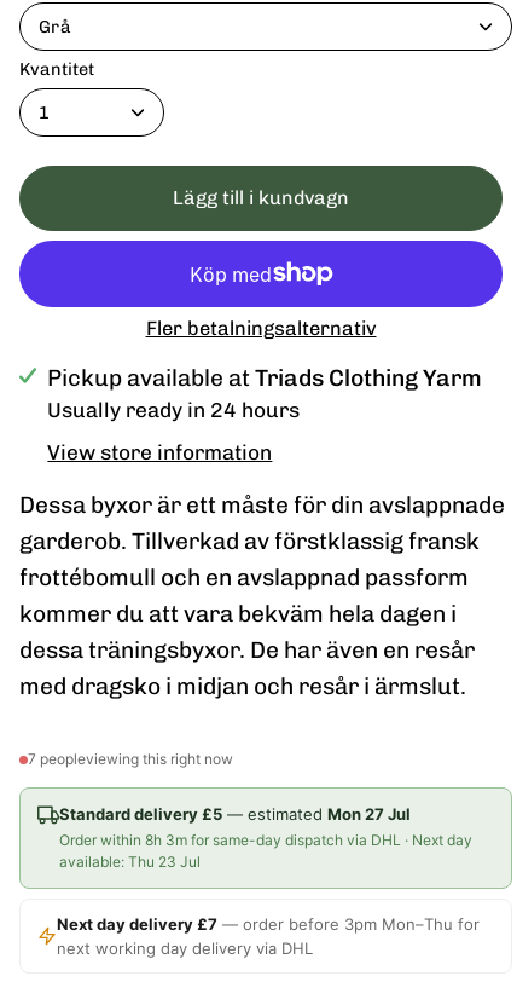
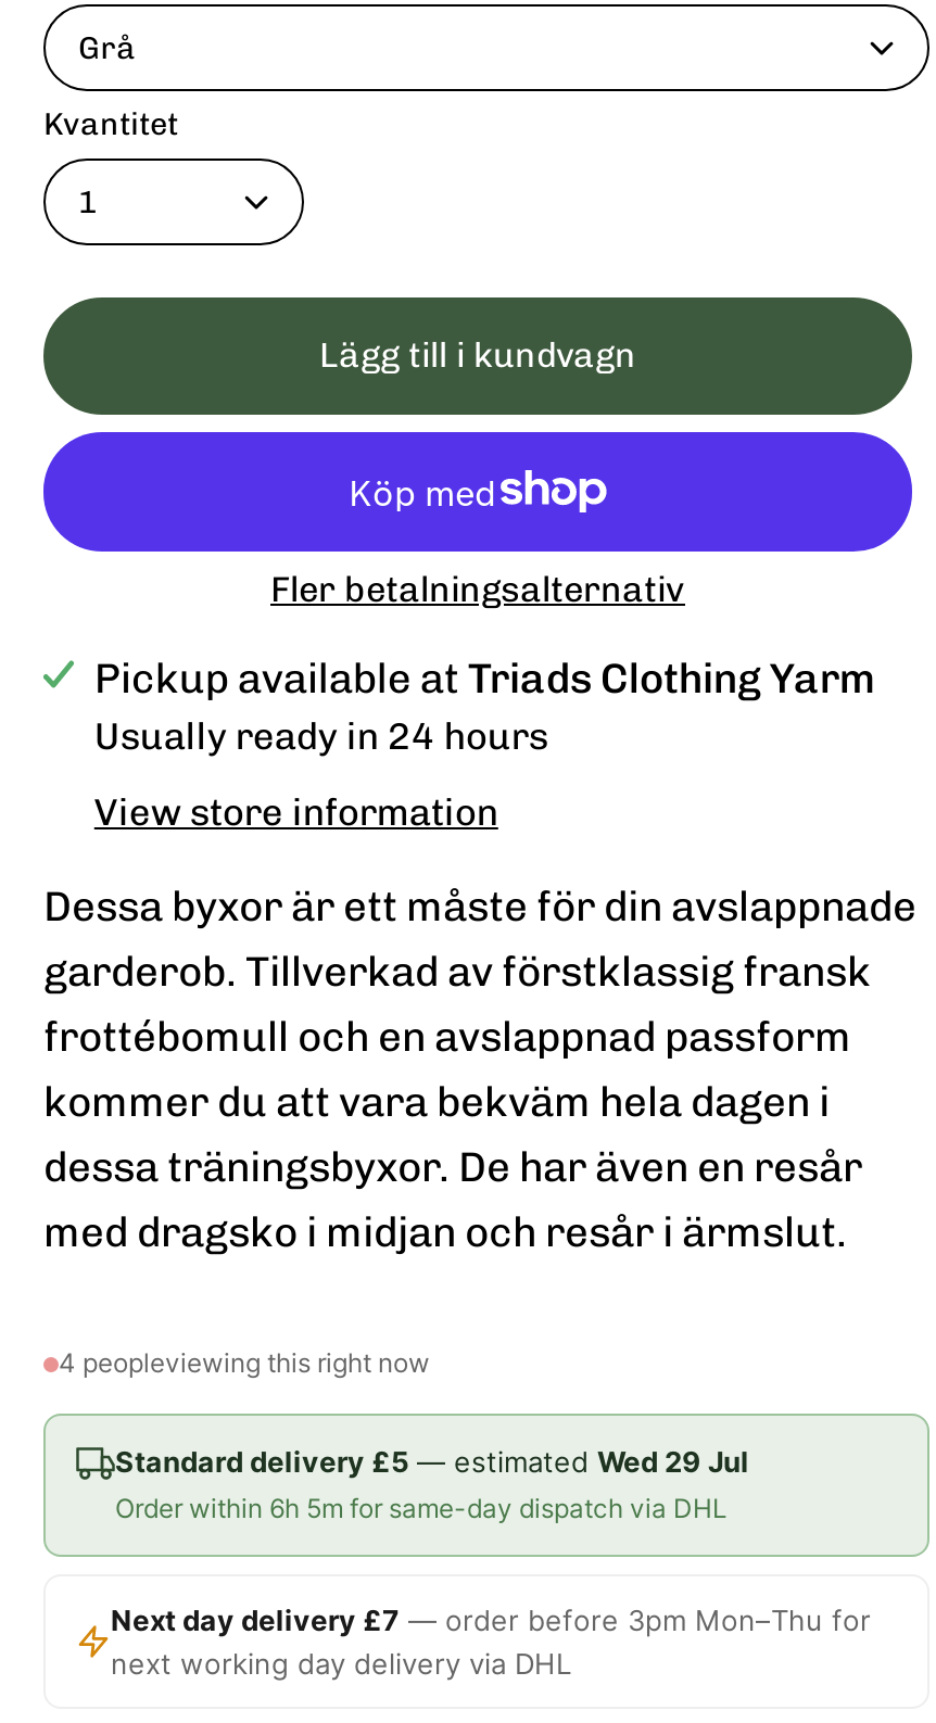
[28,750,233,768] 7 peopleviewing this right now -> [59,1346,430,1379] 4 peopleviewing this right now
[59,804,472,871] Standard delivery £5 — estimated Mon 27 Jul | Order within 8h 3m for same-day dispatch via DHL · Next day | available: Thu 23 Jul -> [115,1444,749,1525] Standard delivery £5 — estimated Wed 29 Jul | Order within 6h 5m for same-day dispatch via DHL

